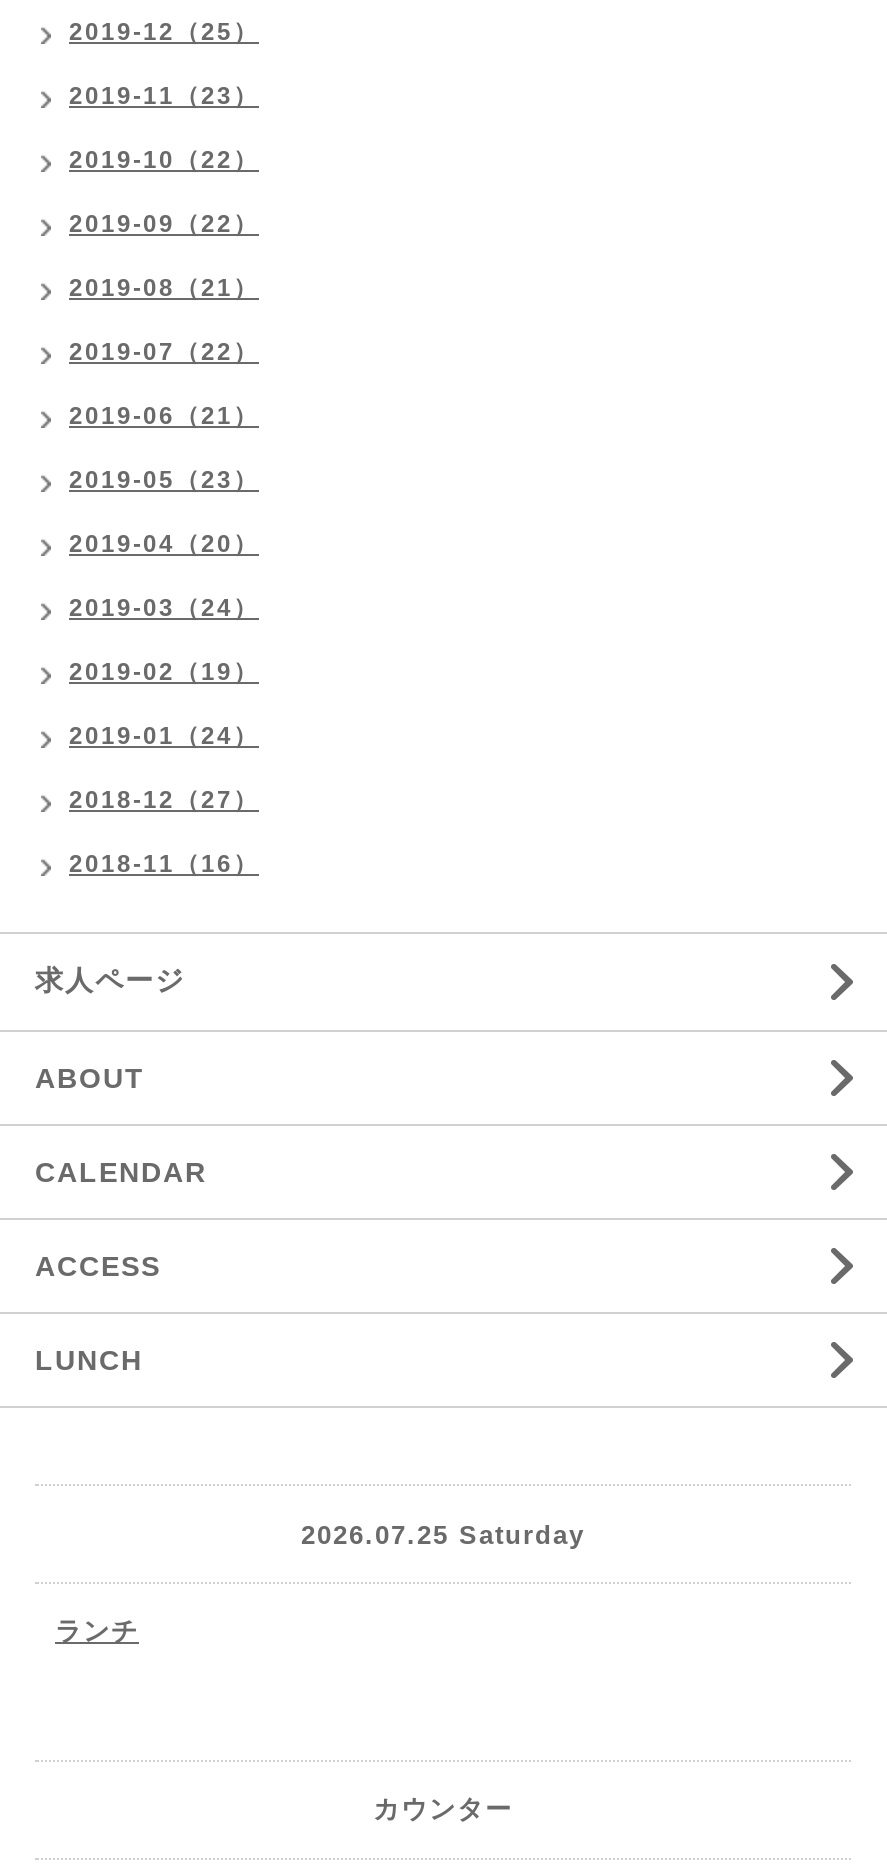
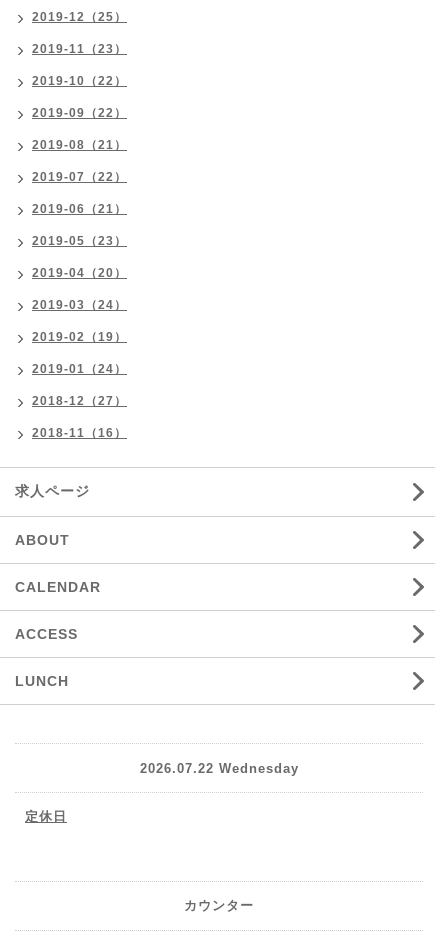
[301,1519,585,1549] 2026.07.25 Saturday -> [139,760,298,775] 2026.07.22 Wednesday
[55,1616,139,1646] ランチ -> [25,809,67,824] 定休日

